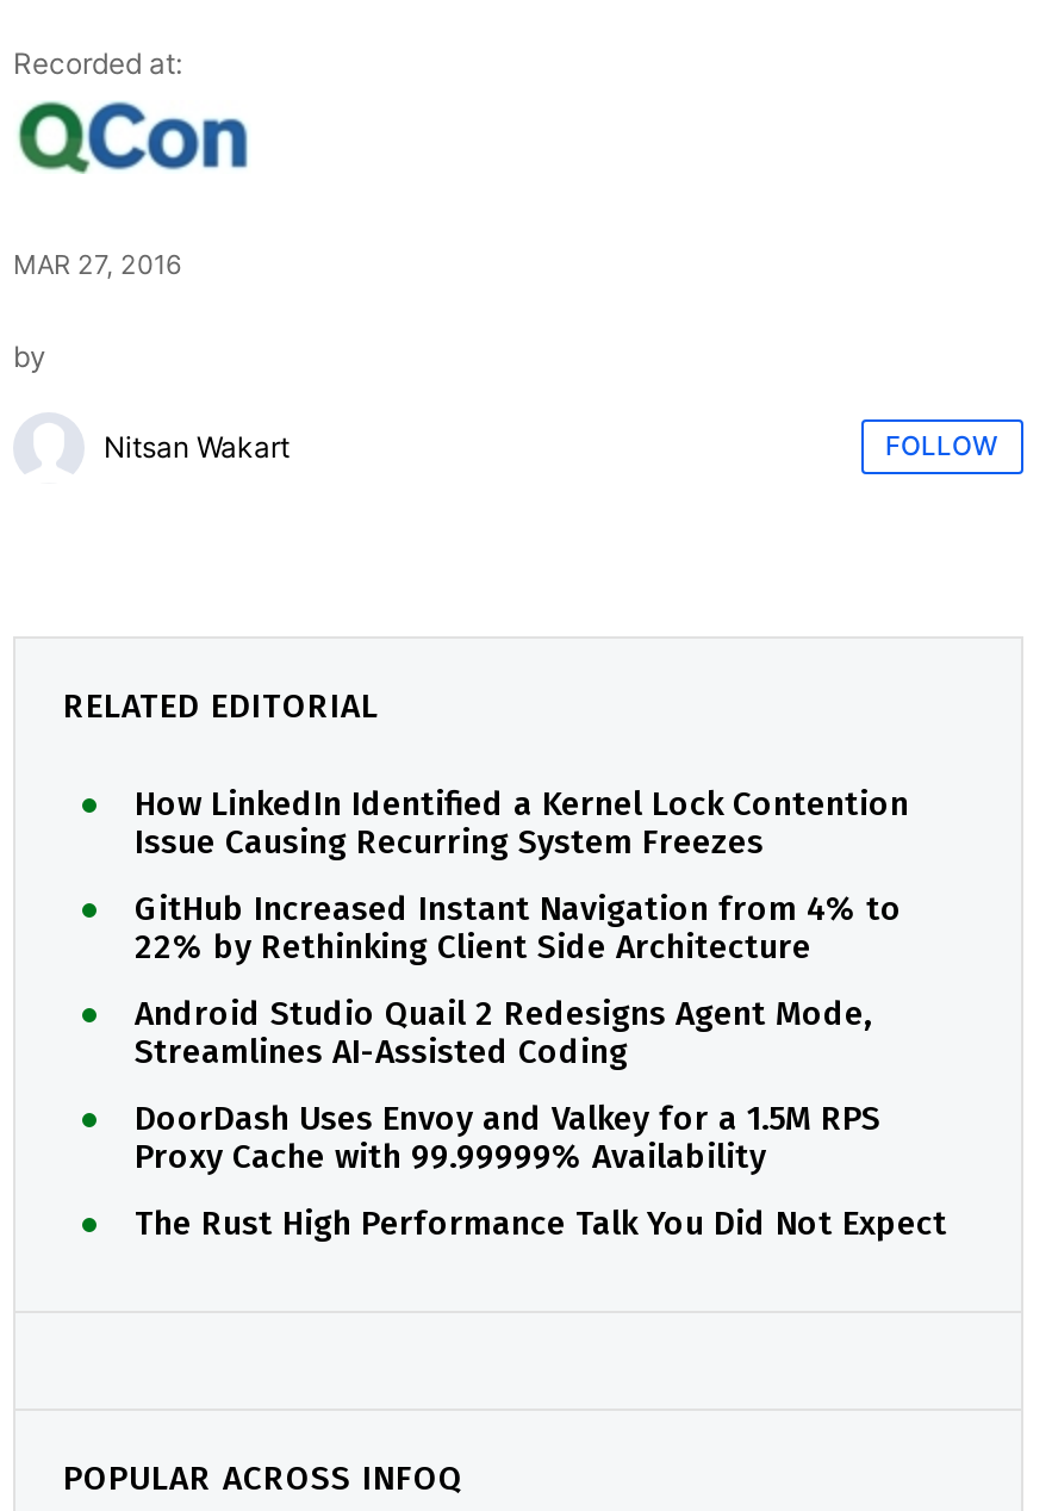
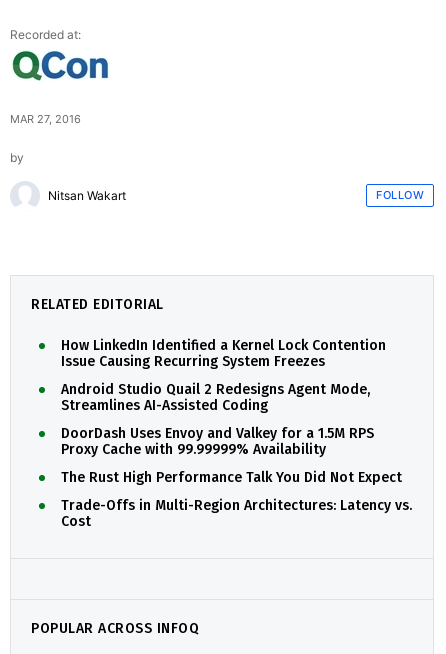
[135,888,902,967] GitHub Increased Instant Navigation from 4% to | 22% by Rethinking Client Side Architecture -> none
moved [135,993,947,1243] -> [61,381,402,486]: Android Studio Quail 2 Redesigns Agent Mode, | Streamlines AI-Assisted Coding | DoorDash Uses Envoy and Valkey for a 1.5M RPS | Proxy Cache with 99.99999% Availability | The Rust High Performance Talk You Did Not Expect
none -> [61,497,412,530] Trade-Offs in Multi-Region Architectures: Latency vs. | Cost

